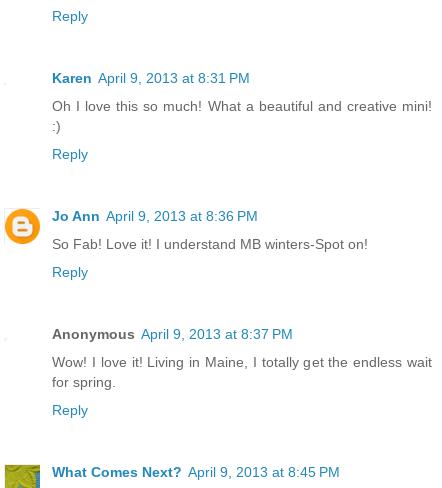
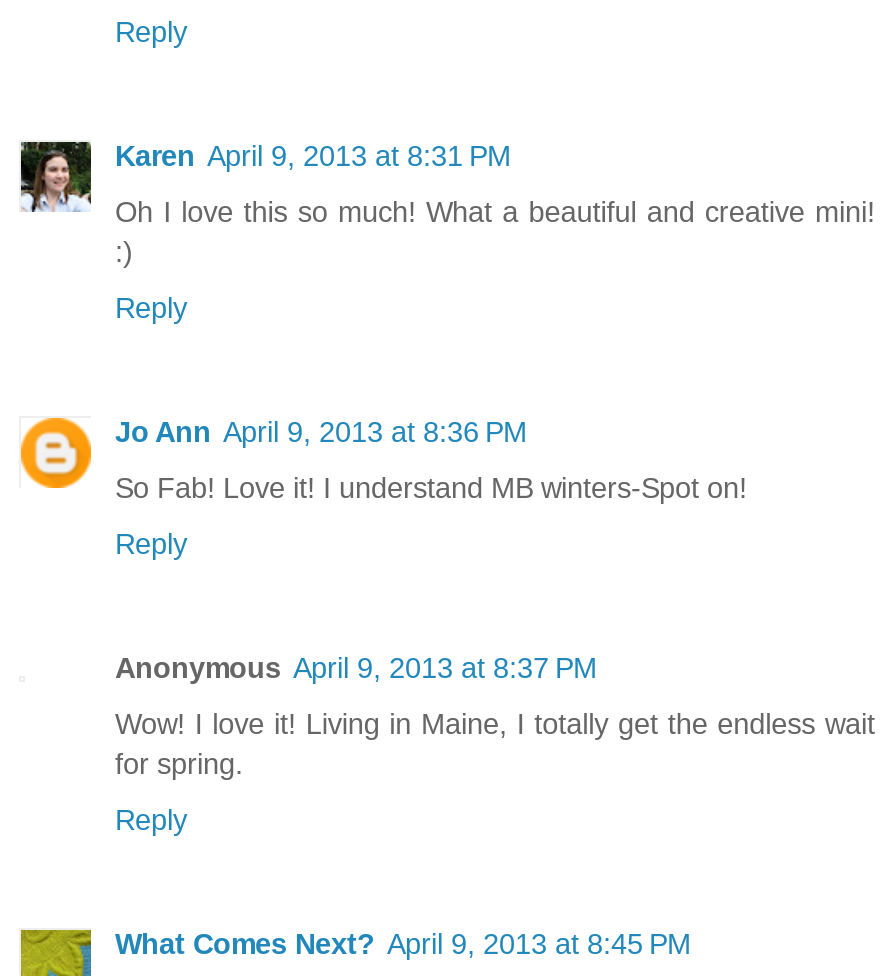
none -> [19,140,93,214] [image]

